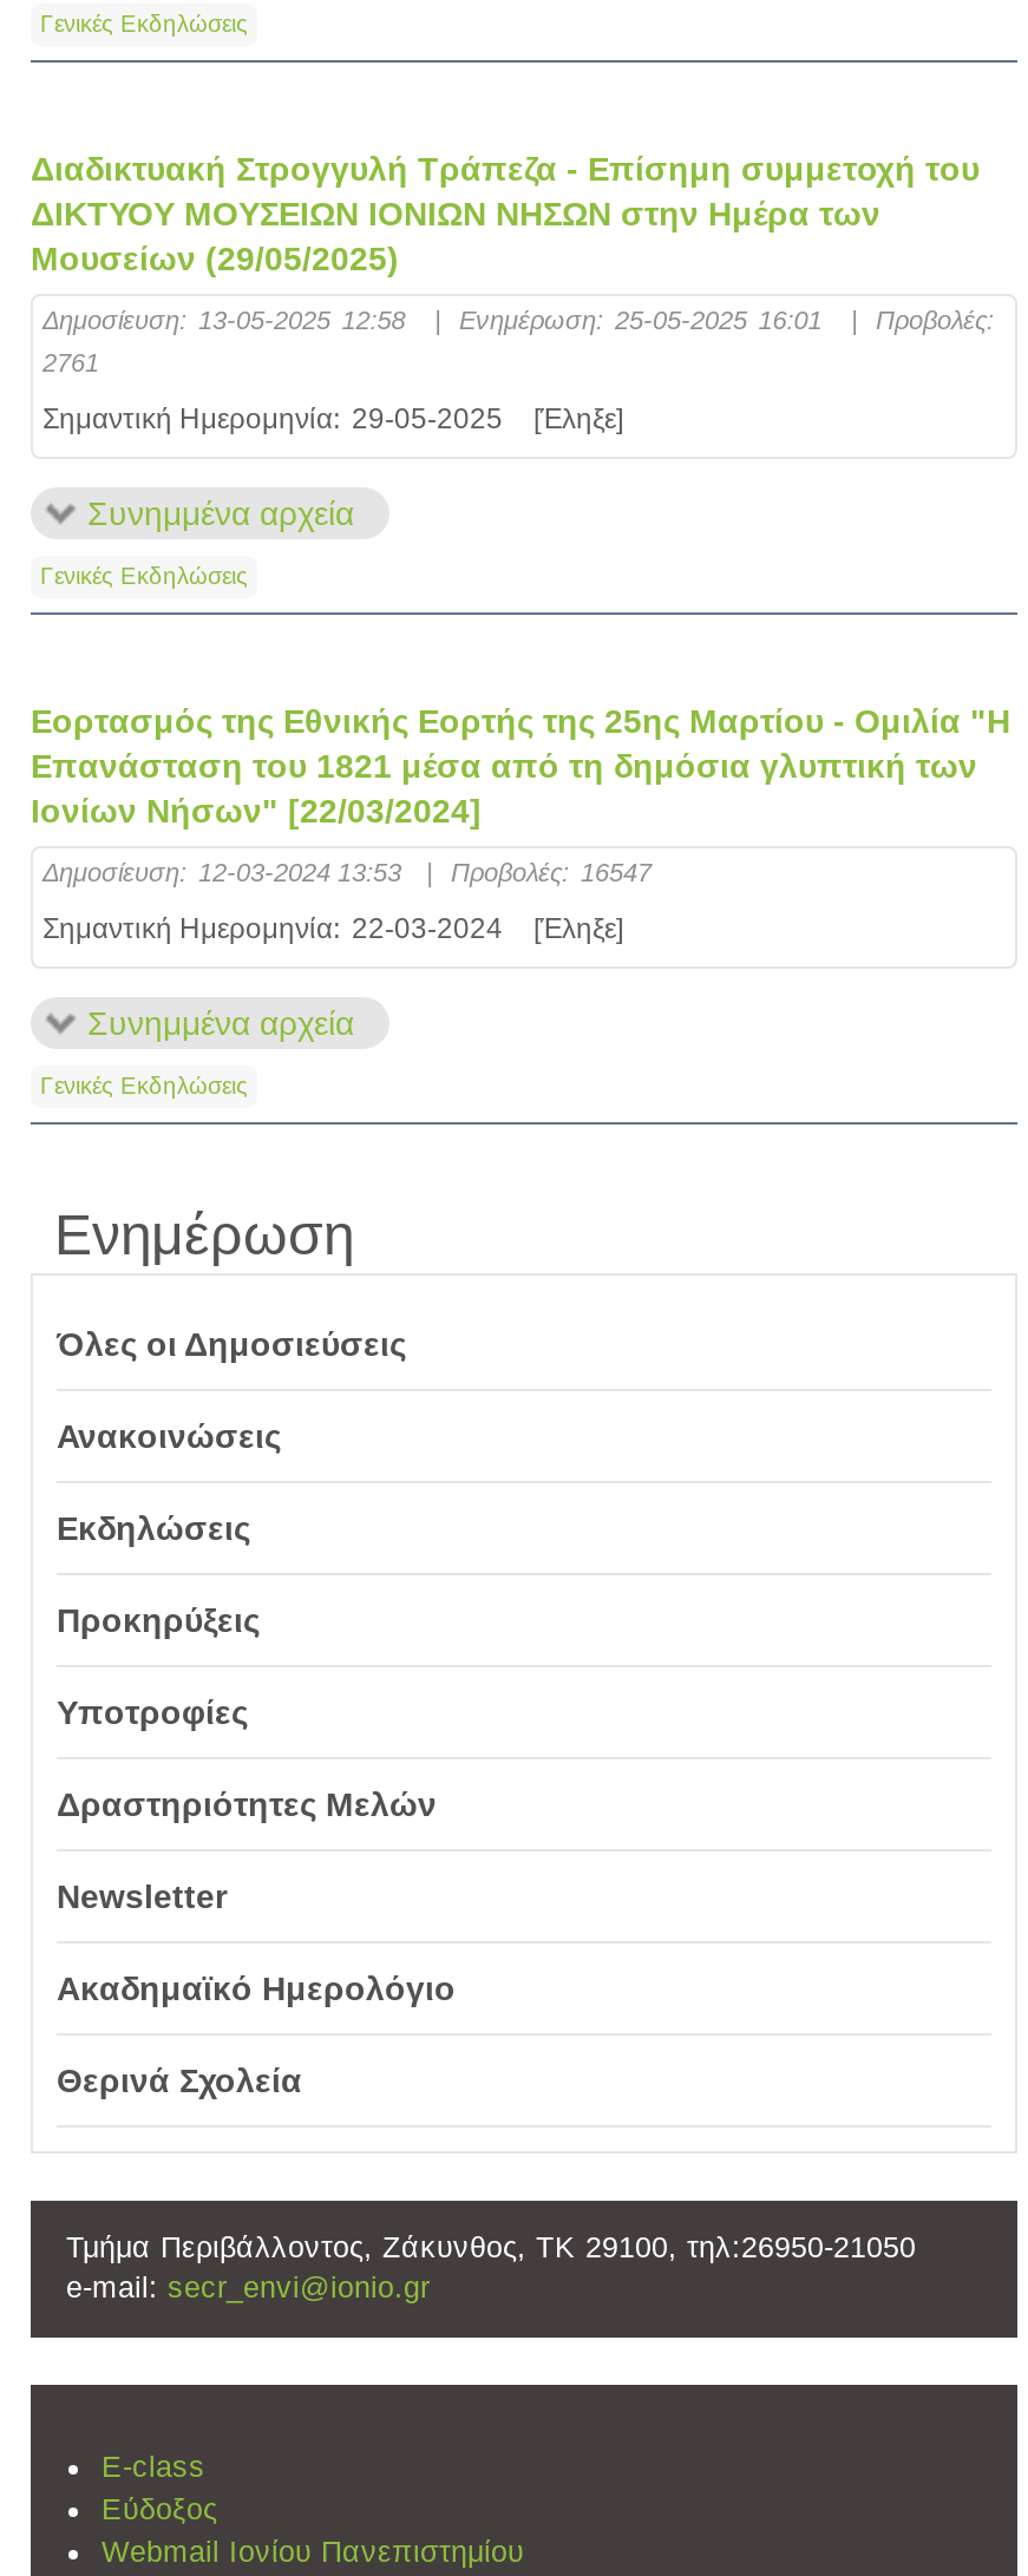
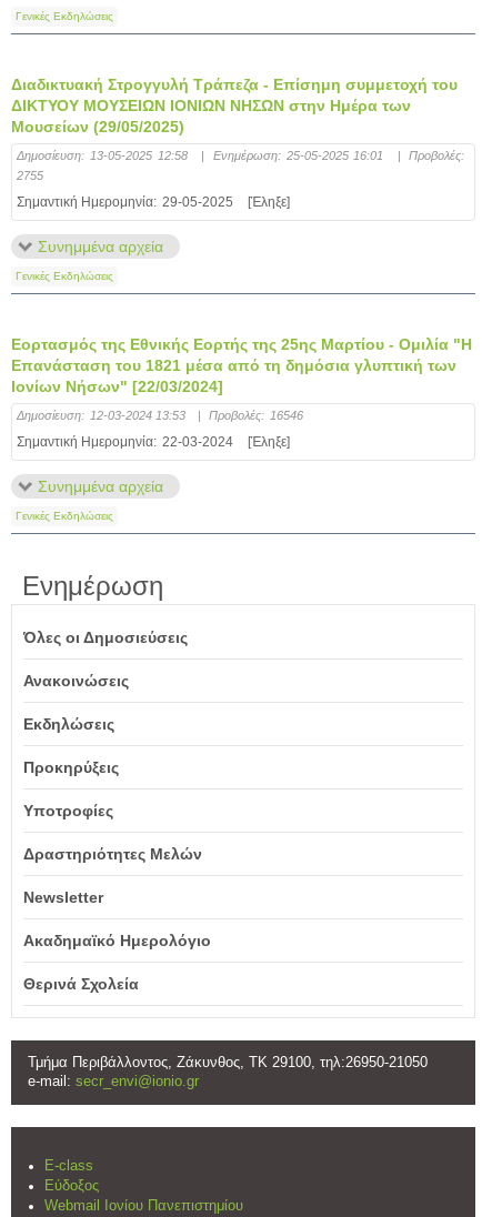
[42,349,99,377] 2761 -> [17,169,43,182] 2755
[451,858,651,887] Προβολές: 16547 -> [209,409,303,422] Προβολές: 16546

